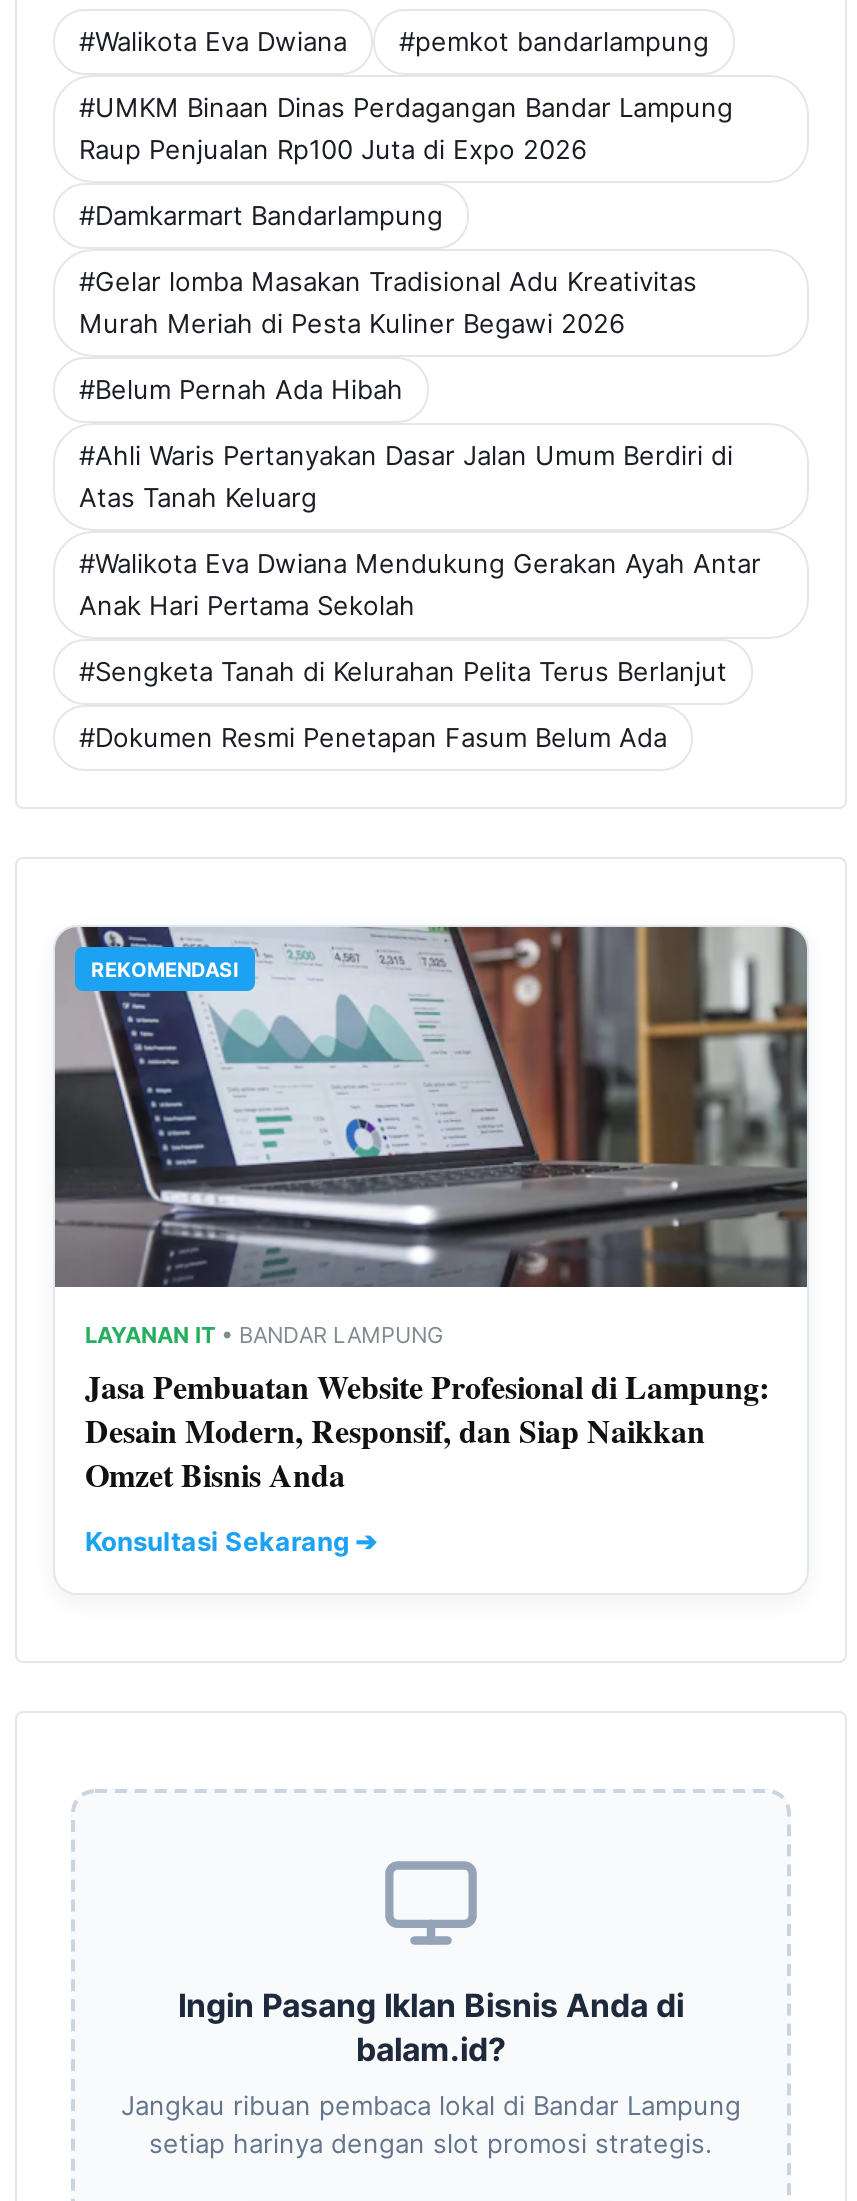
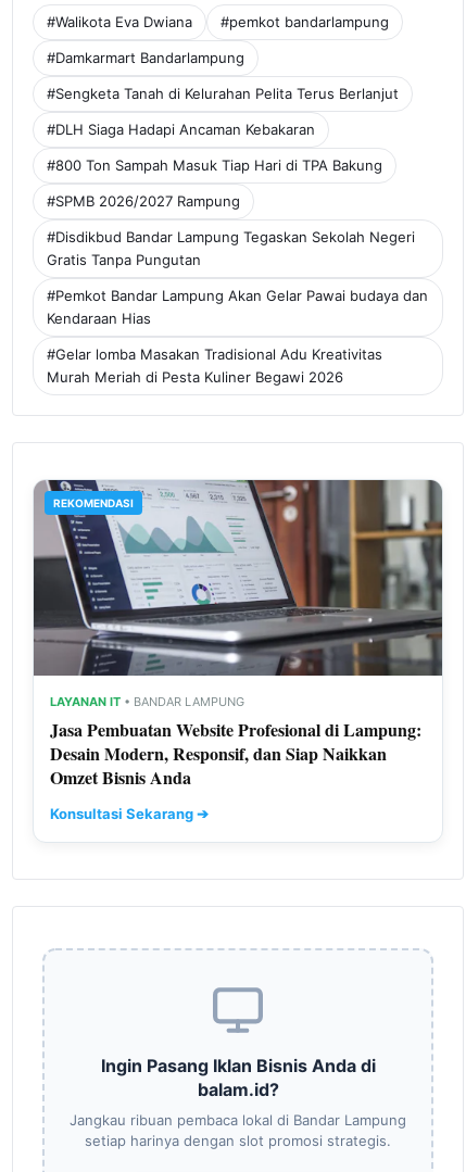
[79,92,733,166] #UMKM Binaan Dinas Perdagangan Bandar Lampung | Raup Penjualan Rp100 Juta di Expo 2026 -> none
moved [79,200,443,232] -> [47,49,244,66]: #Damkarmart Bandarlampung
none -> [47,121,428,327] #DLH Siaga Hadapi Ancaman Kebakaran | #800 Ton Sampah Masuk Tiap Hari di TPA Bakung | #SPMB 2026/2027 Rampung | #Disdikbud Bandar Lampung Tegaskan Sekolah Negeri | Gratis Tanpa Pungutan | #Pemkot Bandar Lampung Akan Gelar Pawai budaya dan | Kendaraan Hias
moved [79,266,697,340] -> [47,346,382,386]: #Gelar lomba Masakan Tradisional Adu Kreativitas | Murah Meriah di Pesta Kuliner Begawi 2026
[79,374,761,754] #Belum Pernah Ada Hibah | #Ahli Waris Pertanyakan Dasar Jalan Umum Berdiri di | Atas Tanah Keluarg | #Walikota Eva Dwiana Mendukung Gerakan Ayah Antar | Anak Hari Pertama Sekolah | #Dokumen Resmi Penetapan Fasum Belum Ada -> none
moved [79,656,727,688] -> [47,85,399,102]: #Sengketa Tanah di Kelurahan Pelita Terus Berlanjut

